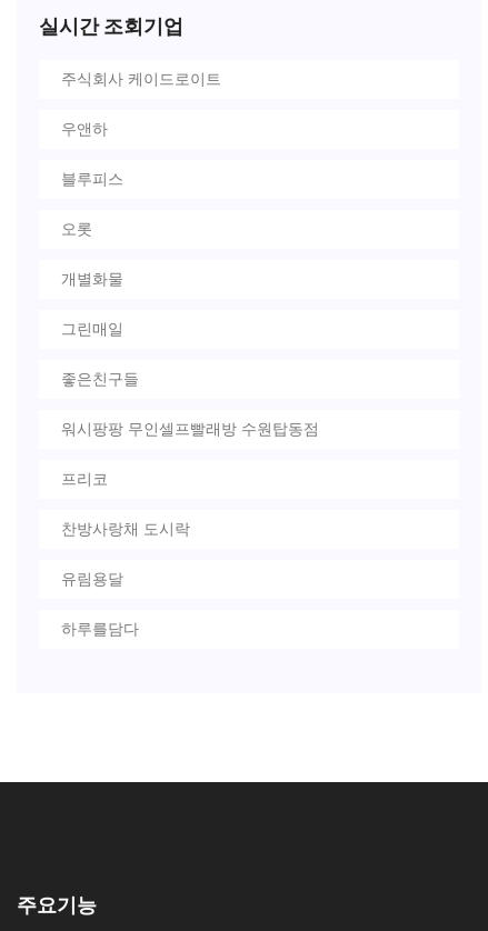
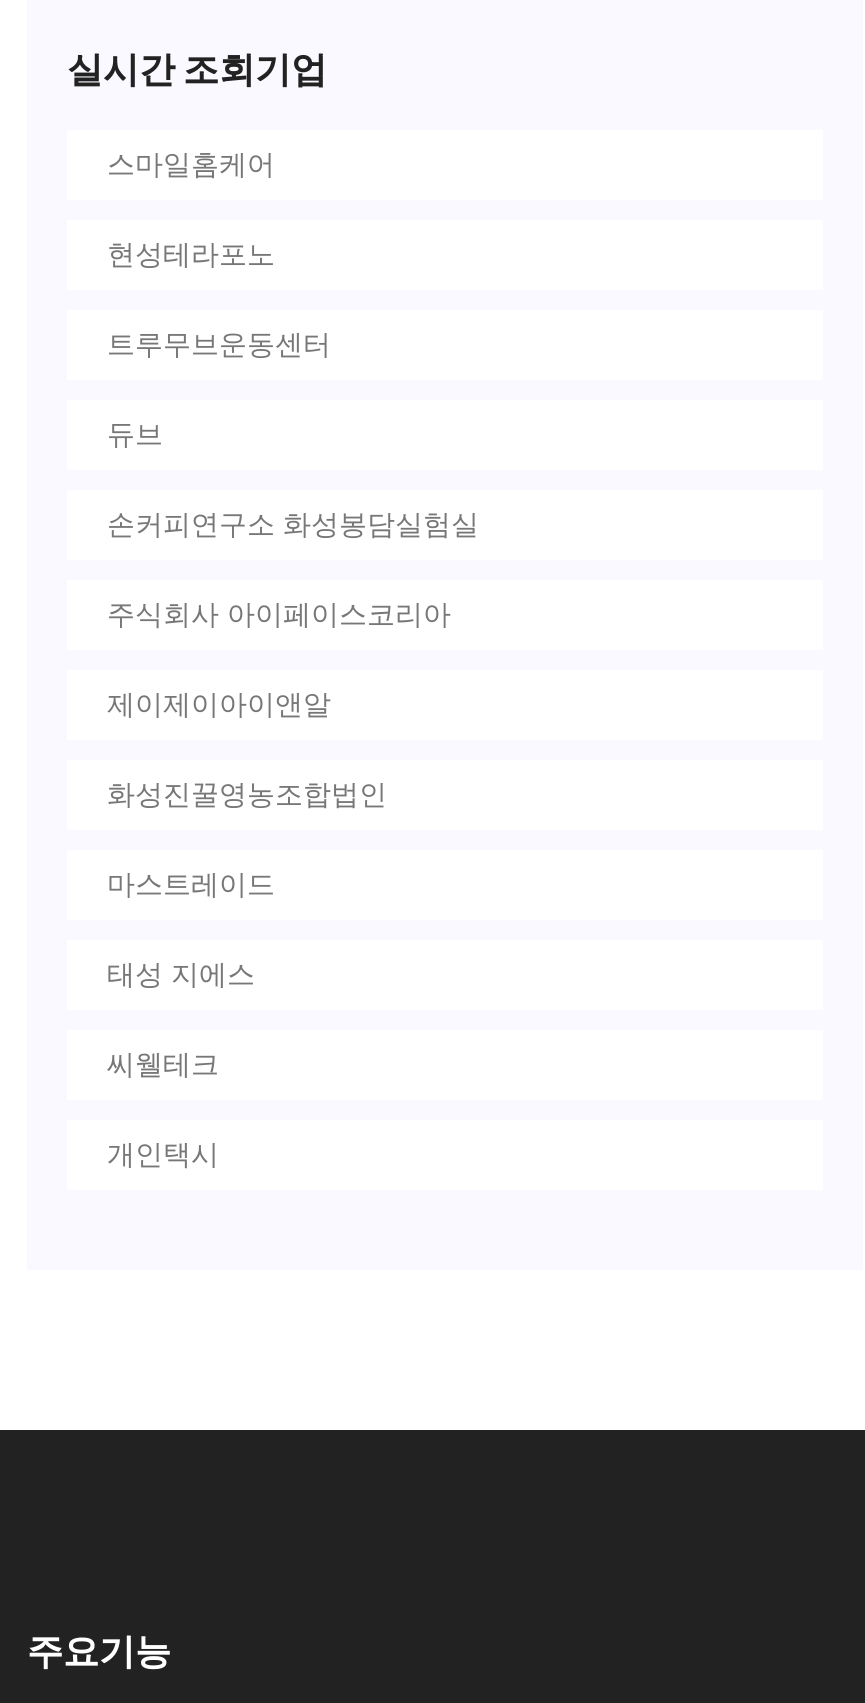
[61,68,221,90] 주식회사 케이드로이트 -> [107,144,275,184] 스마일홈케어
[61,118,108,140] 우앤하 -> [107,234,275,274] 현성테라포노
[61,168,123,190] 블루피스 -> [107,324,331,364] 트루무브운동센터
[61,218,92,240] 오롯 -> [107,414,163,454] 듀브
[61,268,123,290] 개별화물 -> [107,504,479,544] 손커피연구소 화성봉담실험실
[61,318,123,340] 그린매일 -> [107,594,451,634] 주식회사 아이페이스코리아
[61,368,139,390] 좋은친구들 -> [107,684,331,724] 제이제이아이앤알
[61,418,319,440] 워시팡팡 무인셀프빨래방 수원탑동점 -> [107,774,387,814] 화성진꿀영농조합법인
[61,468,108,490] 프리코 -> [107,864,275,904] 마스트레이드
[61,518,190,540] 찬방사랑채 도시락 -> [107,954,255,994] 태성 지에스
[61,568,123,590] 유림용달 -> [107,1044,219,1084] 씨웰테크
[61,618,139,640] 하루를담다 -> [107,1134,219,1174] 개인택시

